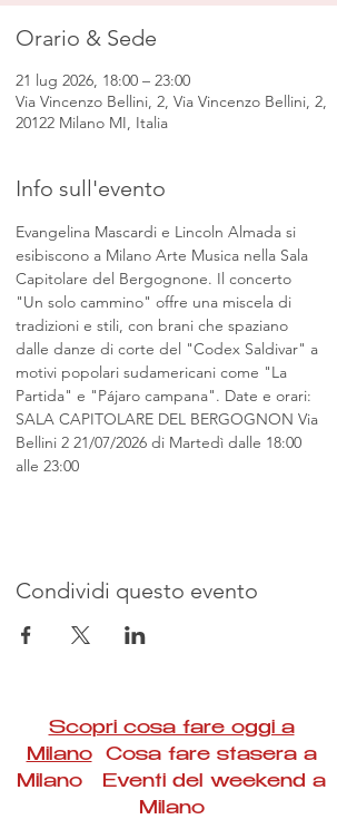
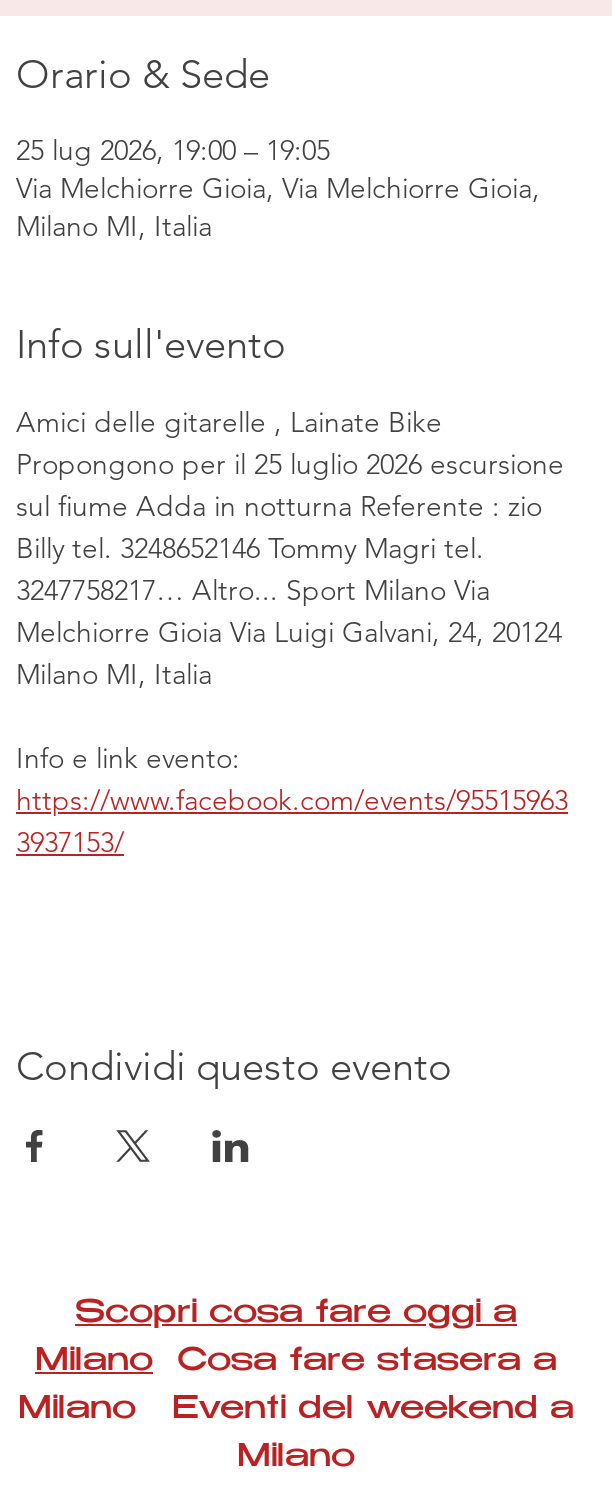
[16,70,327,133] 21 lug 2026, 18:00 – 23:00 | Via Vincenzo Bellini, 2, Via Vincenzo Bellini, 2, | 20122 Milano MI, Italia -> [16,132,540,244] 25 lug 2026, 19:00 – 19:05 | Via Melchiorre Gioia, Via Melchiorre Gioia, | Milano MI, Italia
[16,222,323,476] Evangelina Mascardi e Lincoln Almada si | esibiscono a Milano Arte Musica nella Sala | Capitolare del Bergognone. Il concerto | "Un solo cammino" offre una miscela di | tradizioni e stili, con brani che spaziano | dalle danze di corte del "Codex Saldivar" a | motivi popolari sudamericani come "La | Partida" e "Pájaro campana". Date e orari: | SALA CAPITOLARE DEL BERGOGNON Via | Bellini 2 21/07/2026 di Martedì dalle 18:00 | alle 23:00 -> [16,404,572,860] Amici delle gitarelle , Lainate Bike | Propongono per il 25 luglio 2026 escursione | sul fiume Adda in notturna Referente : zio | Billy tel. 3248652146 Tommy Magri tel. | 3247758217… Altro... Sport Milano Via | Melchiorre Gioia Via Luigi Galvani, 24, 20124 | Milano MI, Italia | Info e link evento: | https://www.facebook.com/events/95515963 | 3937153/

